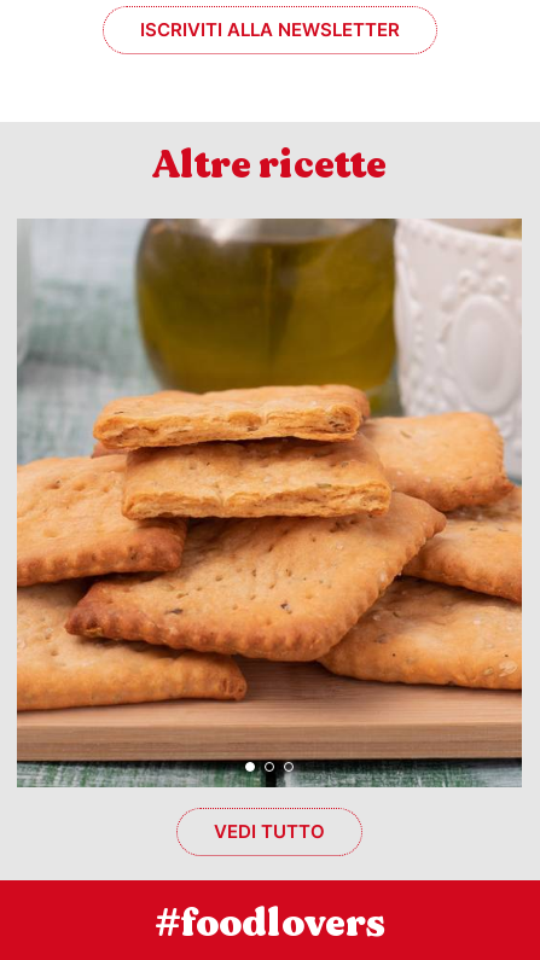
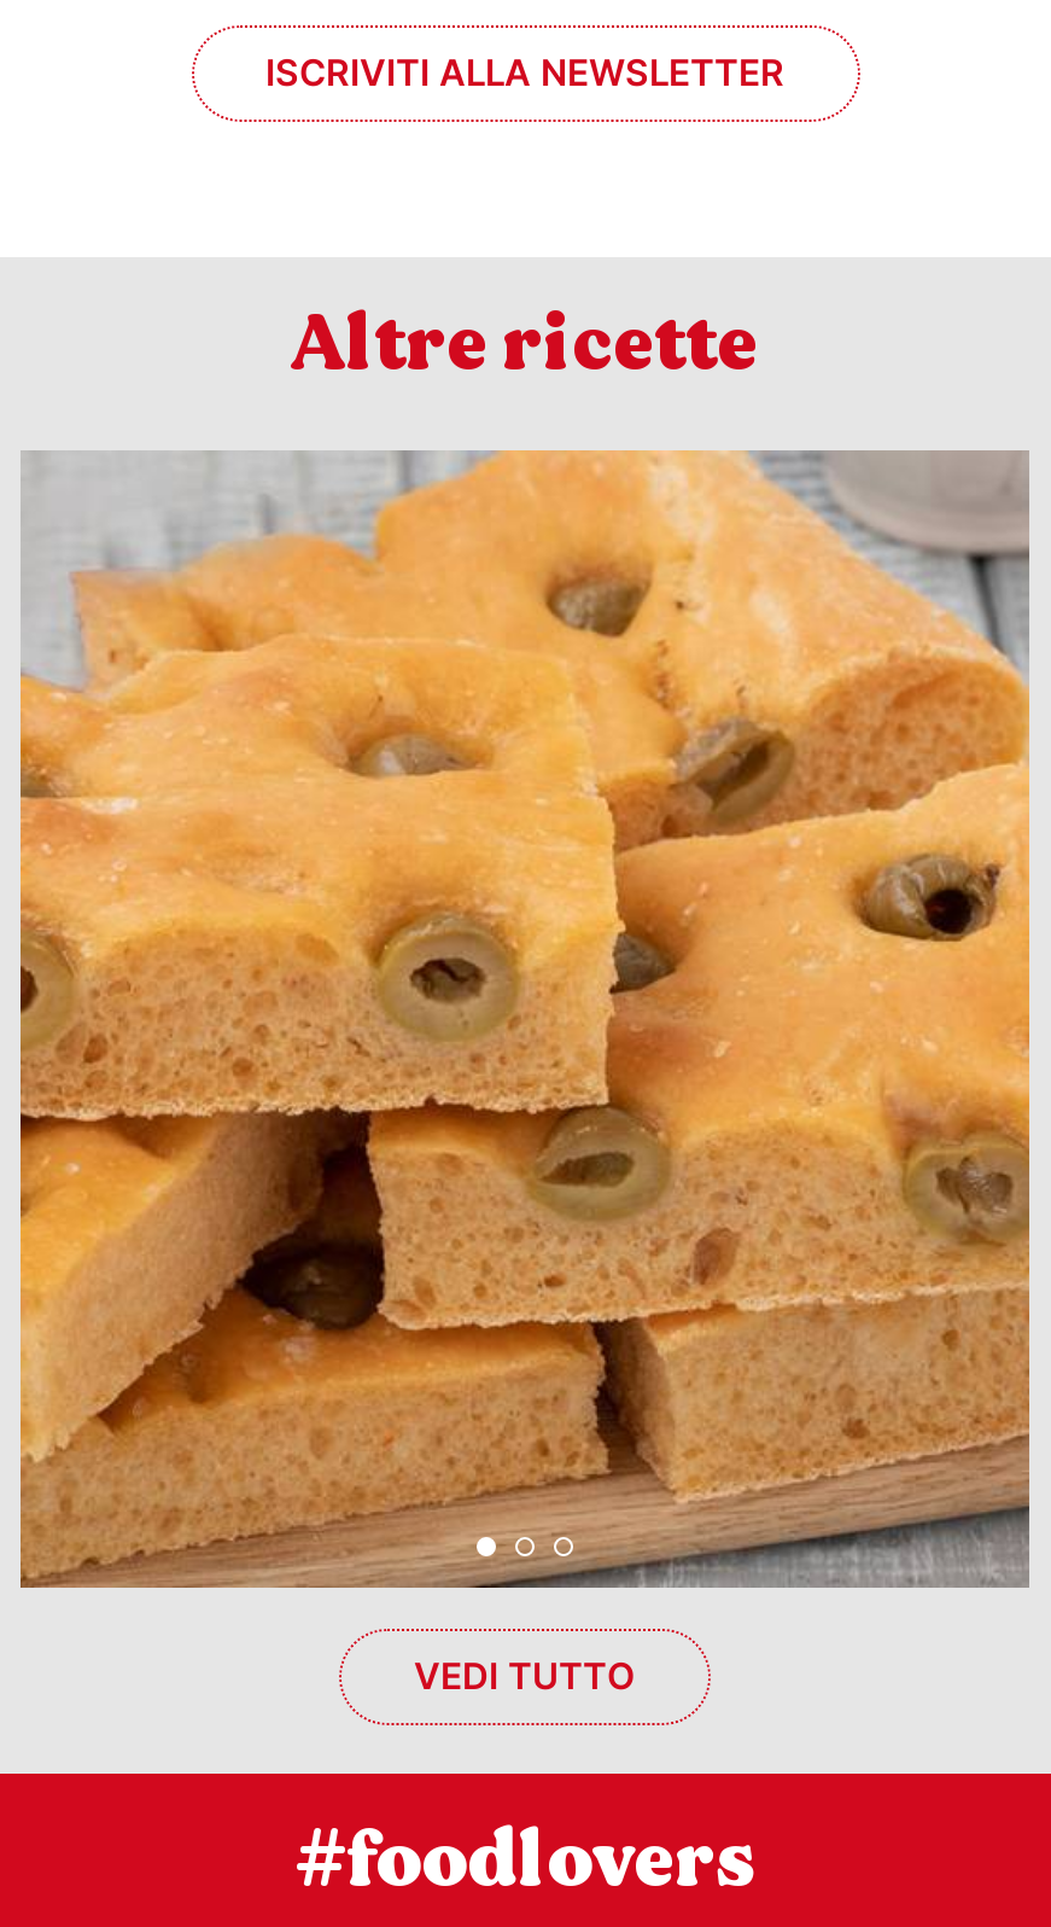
[16,217,523,787] [image] -> [18,448,1032,1588] [image]

